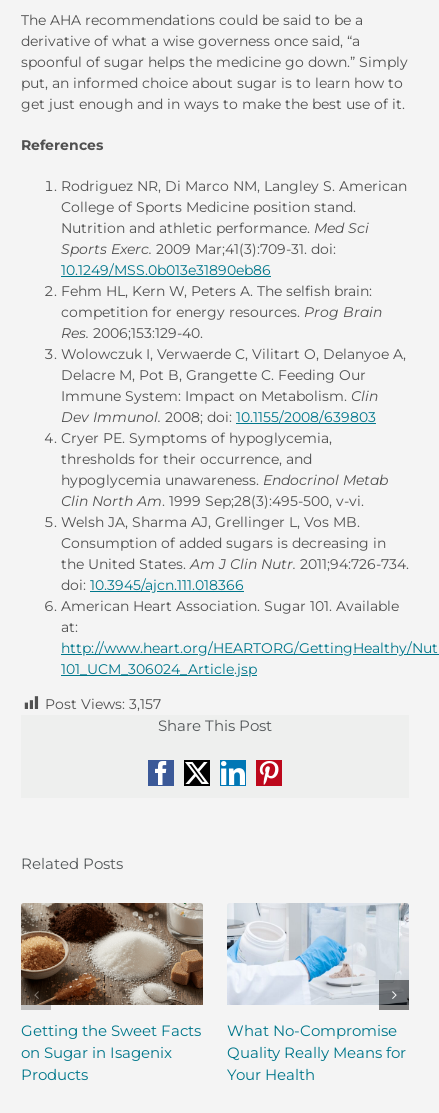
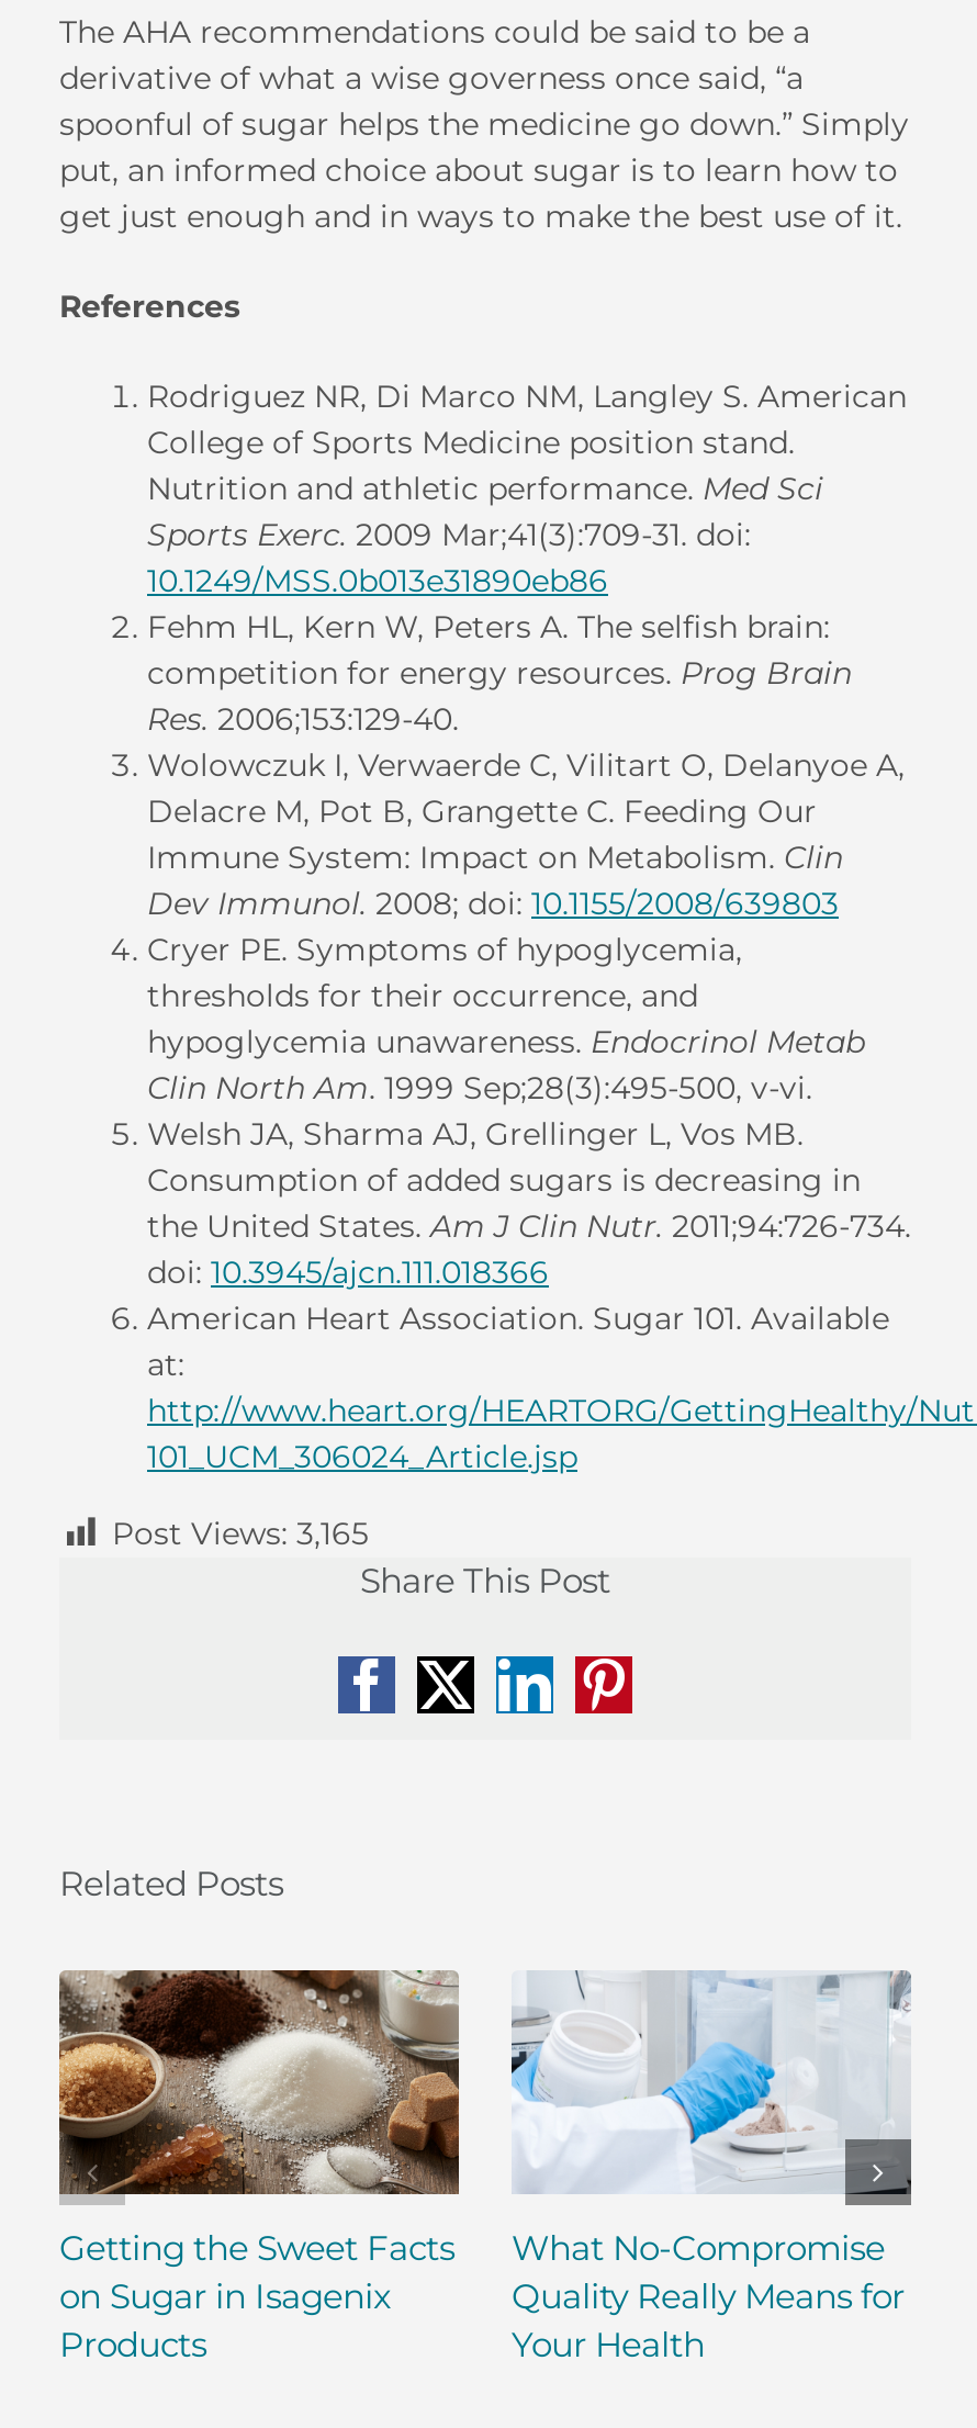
[45,695,161,713] Post Views: 3,157 -> [112,1513,369,1553] Post Views: 3,165

